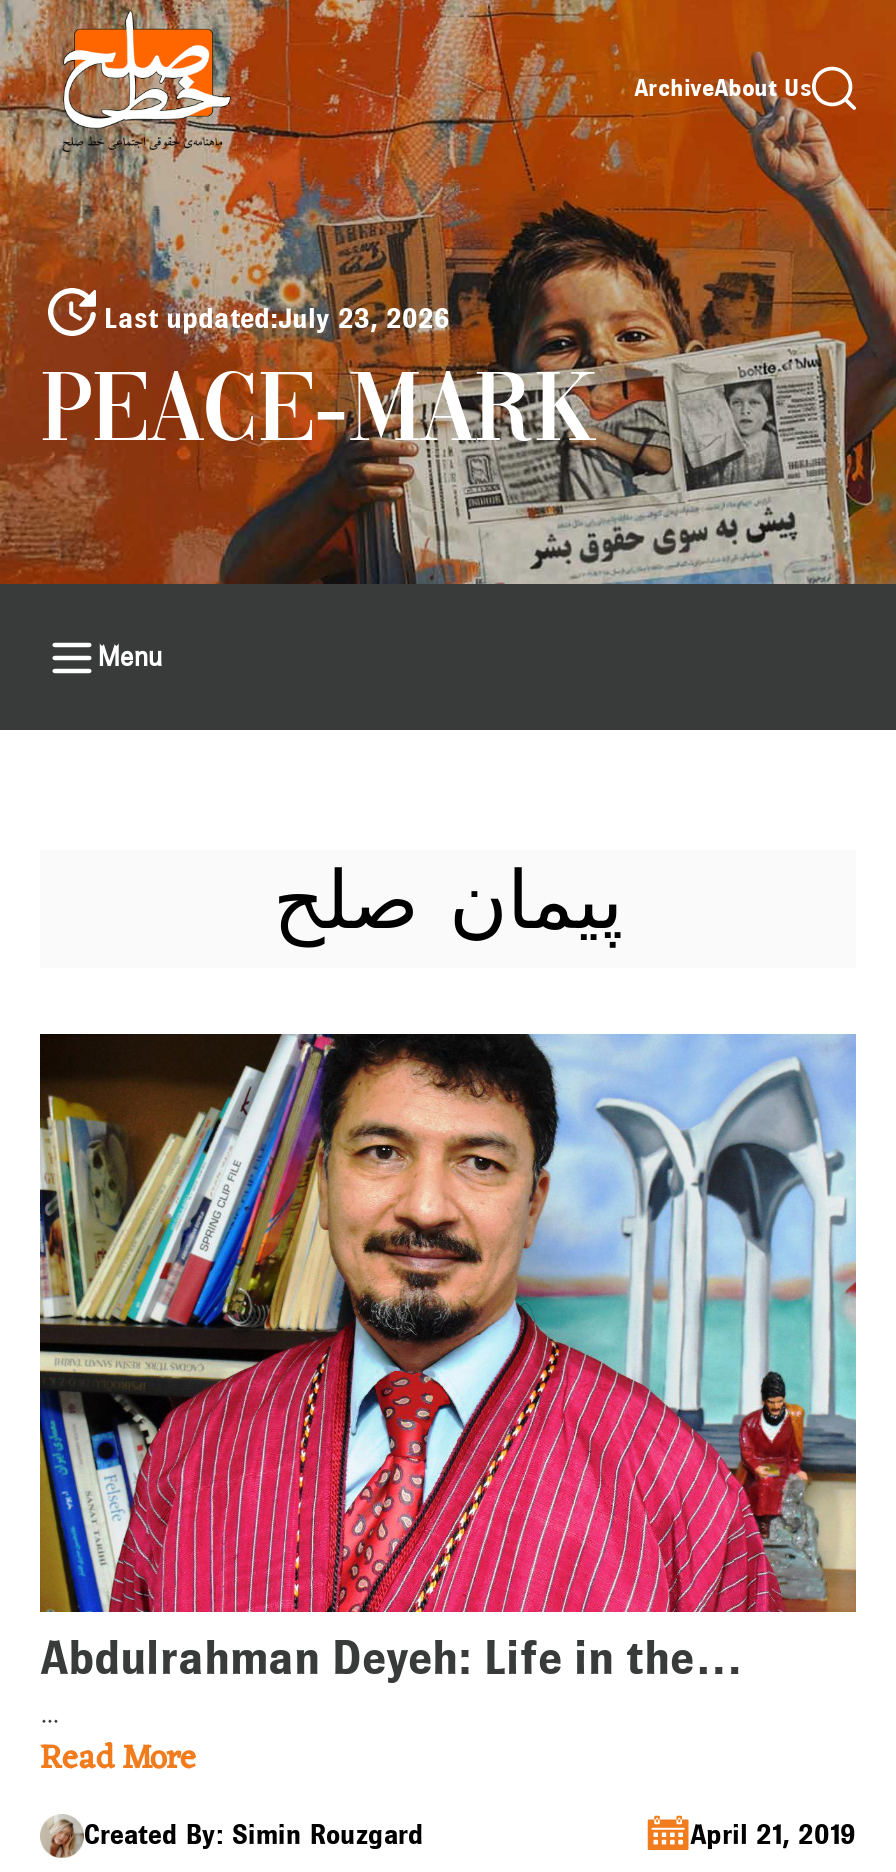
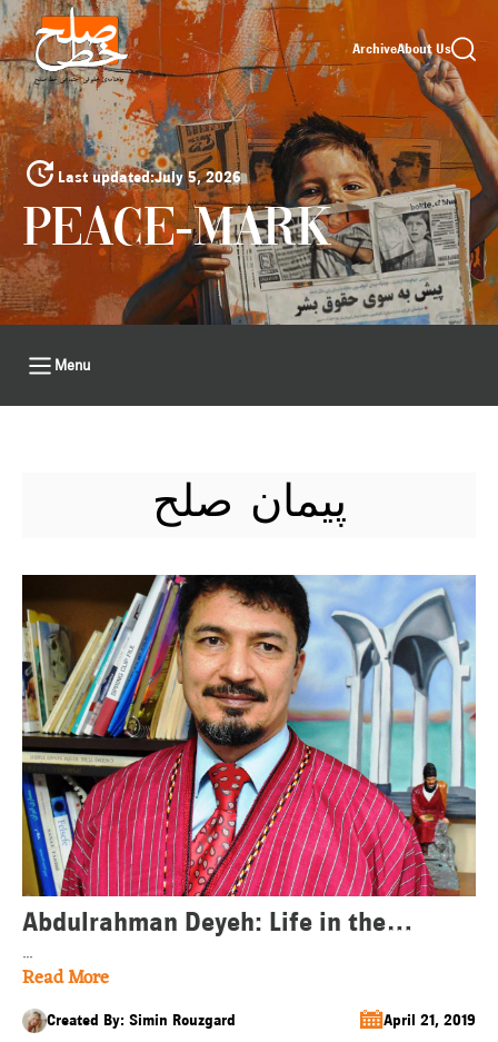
[104,302,450,336] Last updated:July 23, 2026 -> [58,168,241,187] Last updated:July 5, 2026

